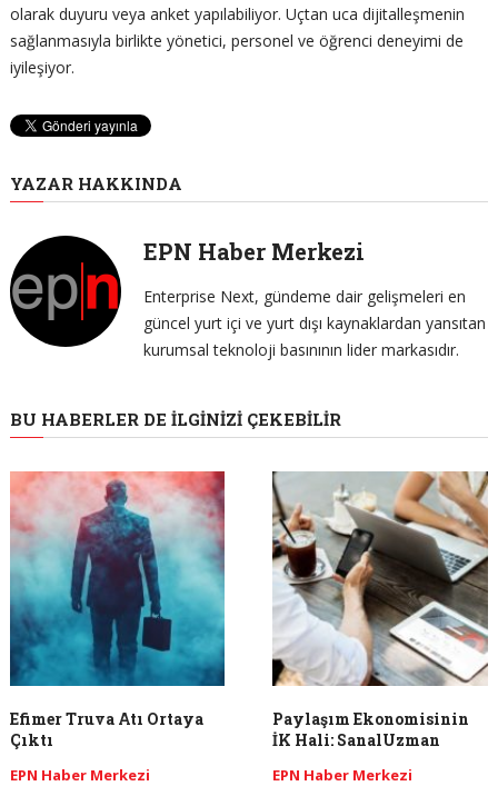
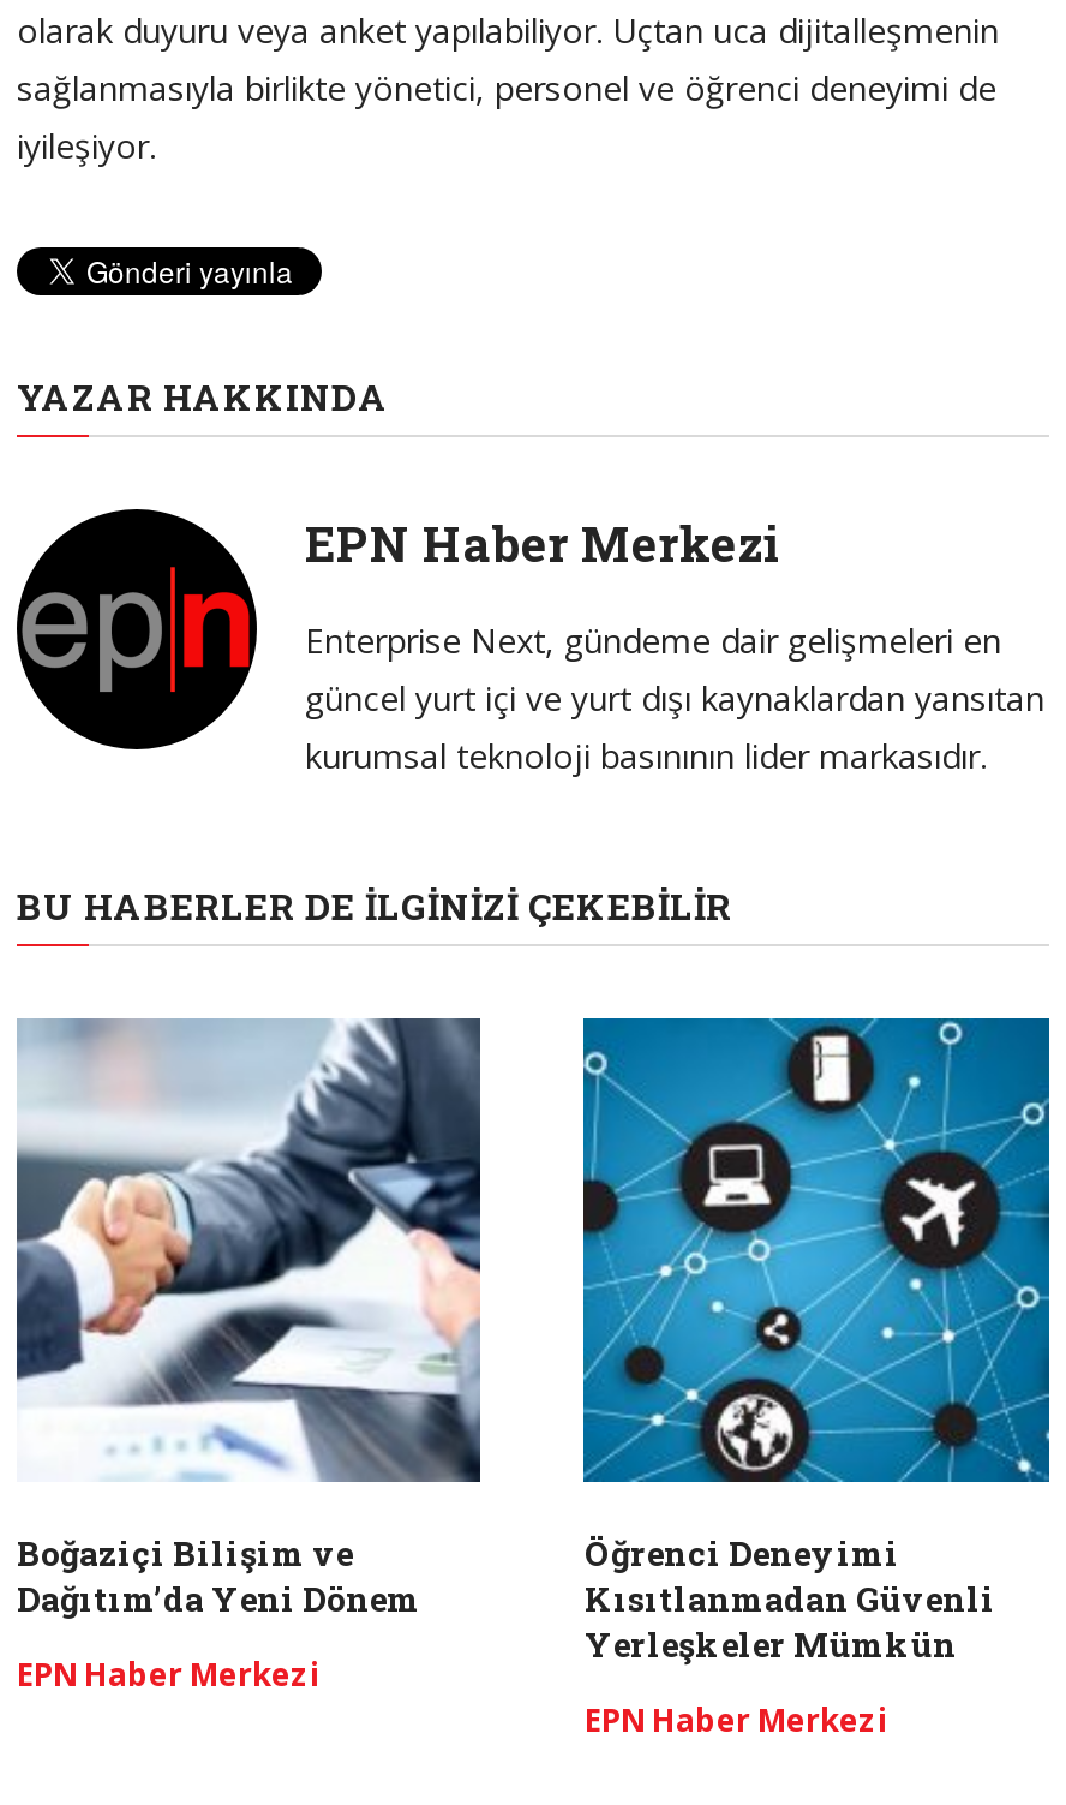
[9,470,226,751] [image] | Efimer Truva Atı Ortaya | Çıktı -> [17,1016,483,1622] [image] | Boğaziçi Bilişim ve | Dağıtım’da Yeni Dönem
[271,470,489,751] [image] | Paylaşım Ekonomisinin | İK Hali: SanalUzman -> [581,1016,1052,1667] [image] | Öğrenci Deneyimi | Kısıtlanmadan Güvenli | Yerleşkeler Mümkün

